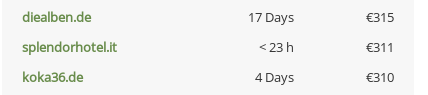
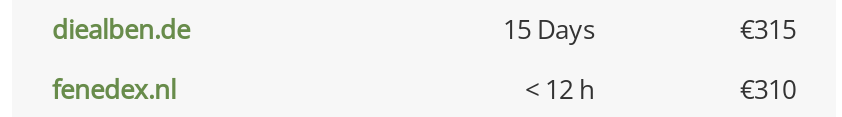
[247,8,293,26] 17 Days -> [503,11,595,47] 15 Days
[22,38,394,86] splendorhotel.it | < 23 h | €311 | koka36.de | 4 Days -> [52,71,595,107] fenedex.nl | < 12 h

